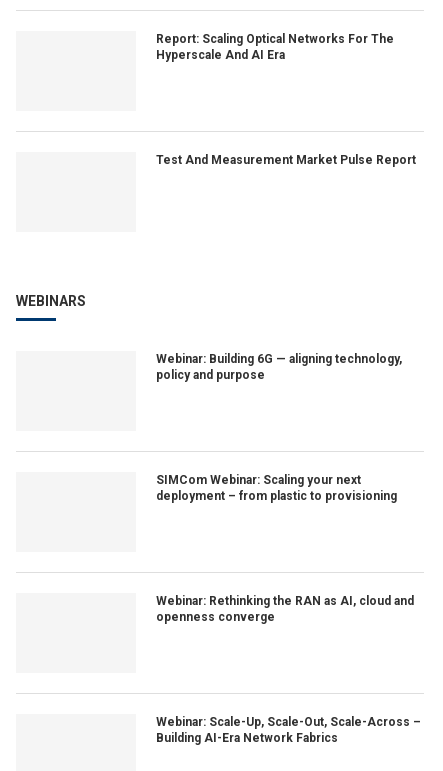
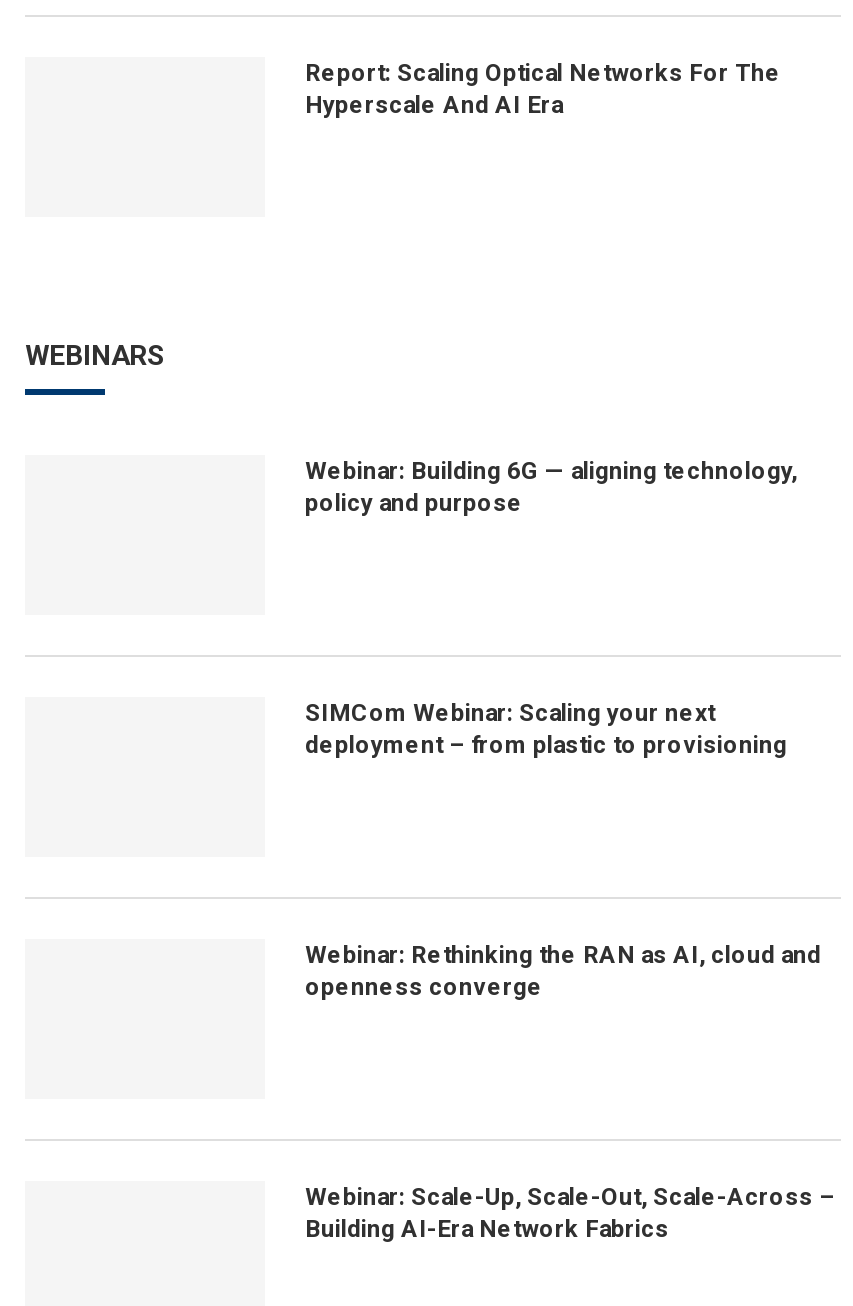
[156,153,416,167] Test And Measurement Market Pulse Report -> none

